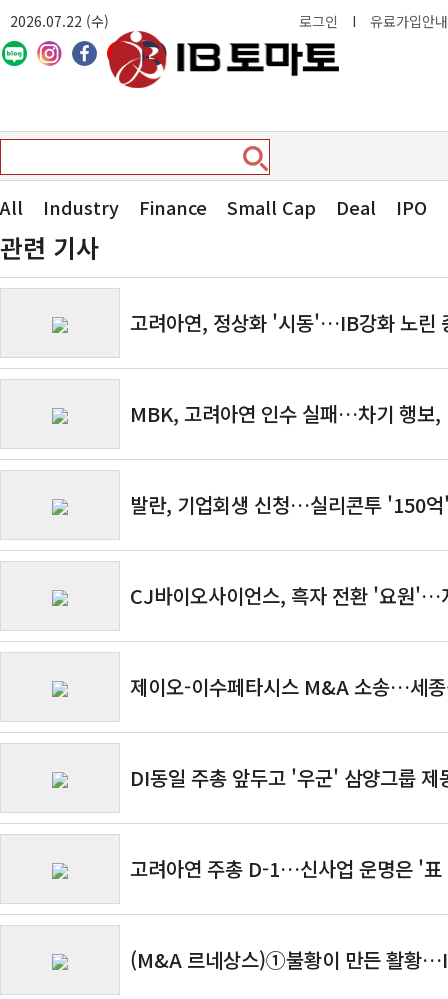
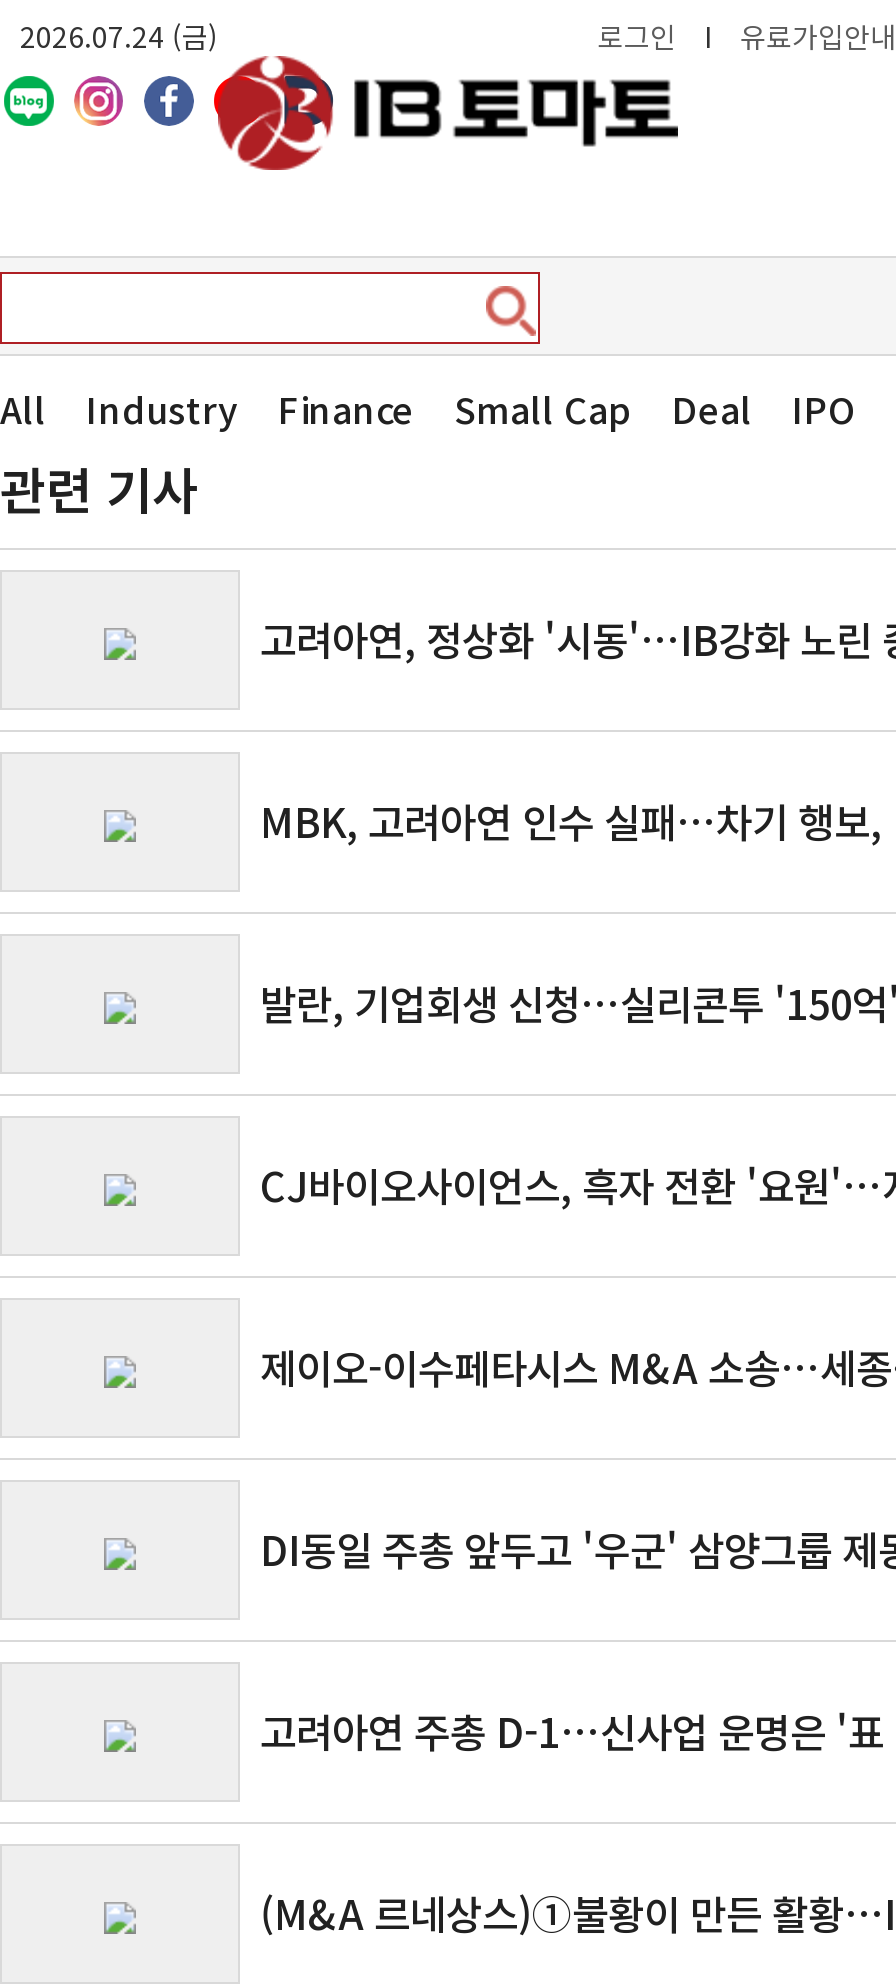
[10,11,109,31] 2026.07.22 (수) -> [20,16,218,56] 2026.07.24 (금)

